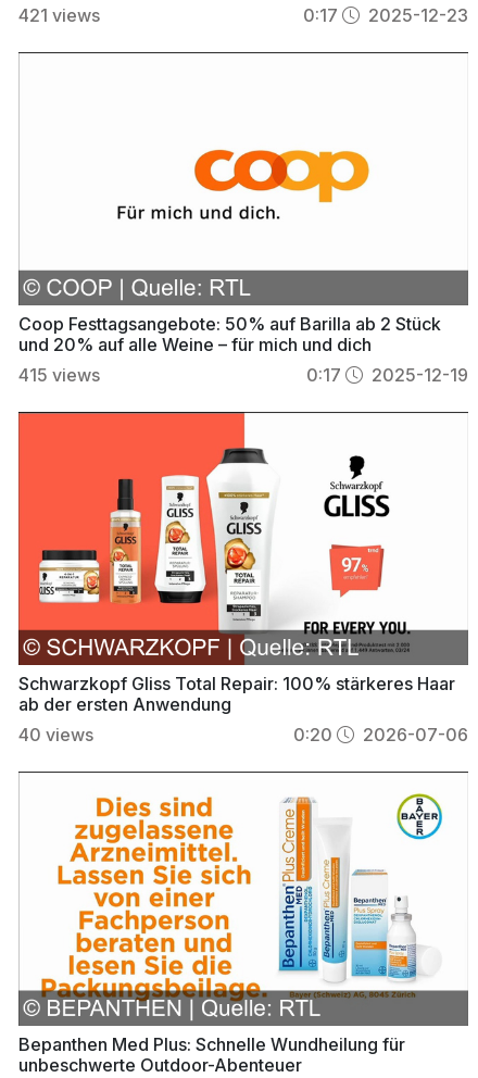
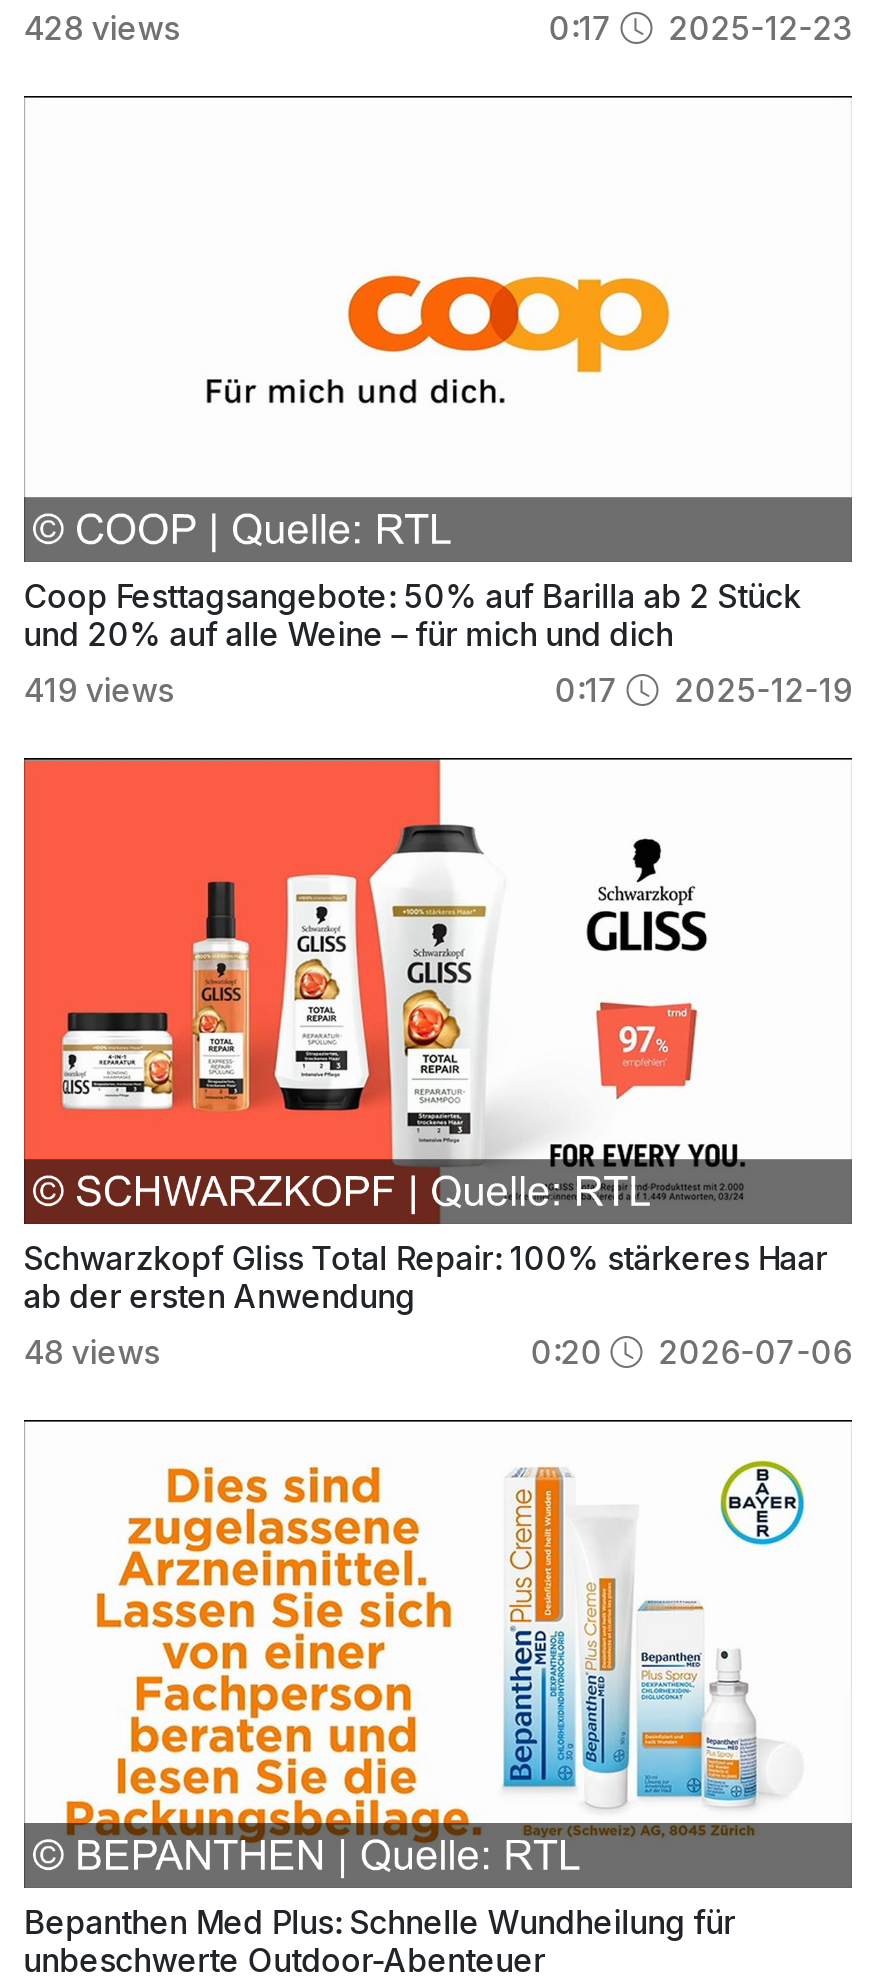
[18,5,100,26] 421 views -> [24,8,180,48] 428 views
[18,364,100,386] 415 views -> [24,671,174,711] 419 views
[18,724,93,746] 40 views -> [24,1333,160,1373] 48 views

